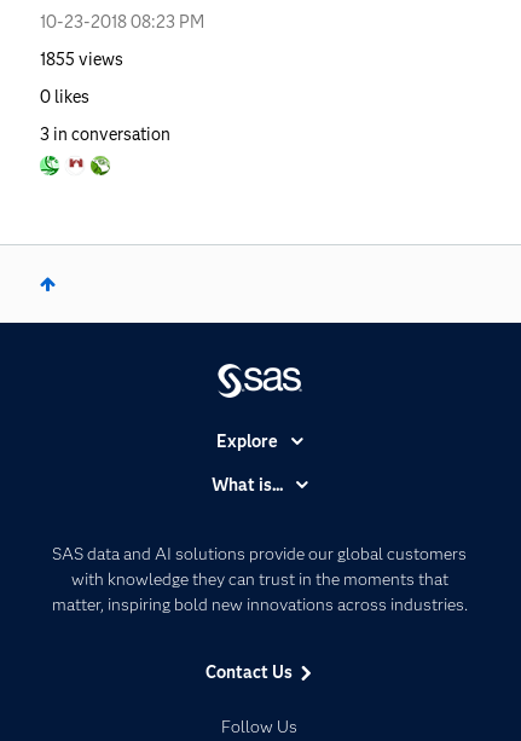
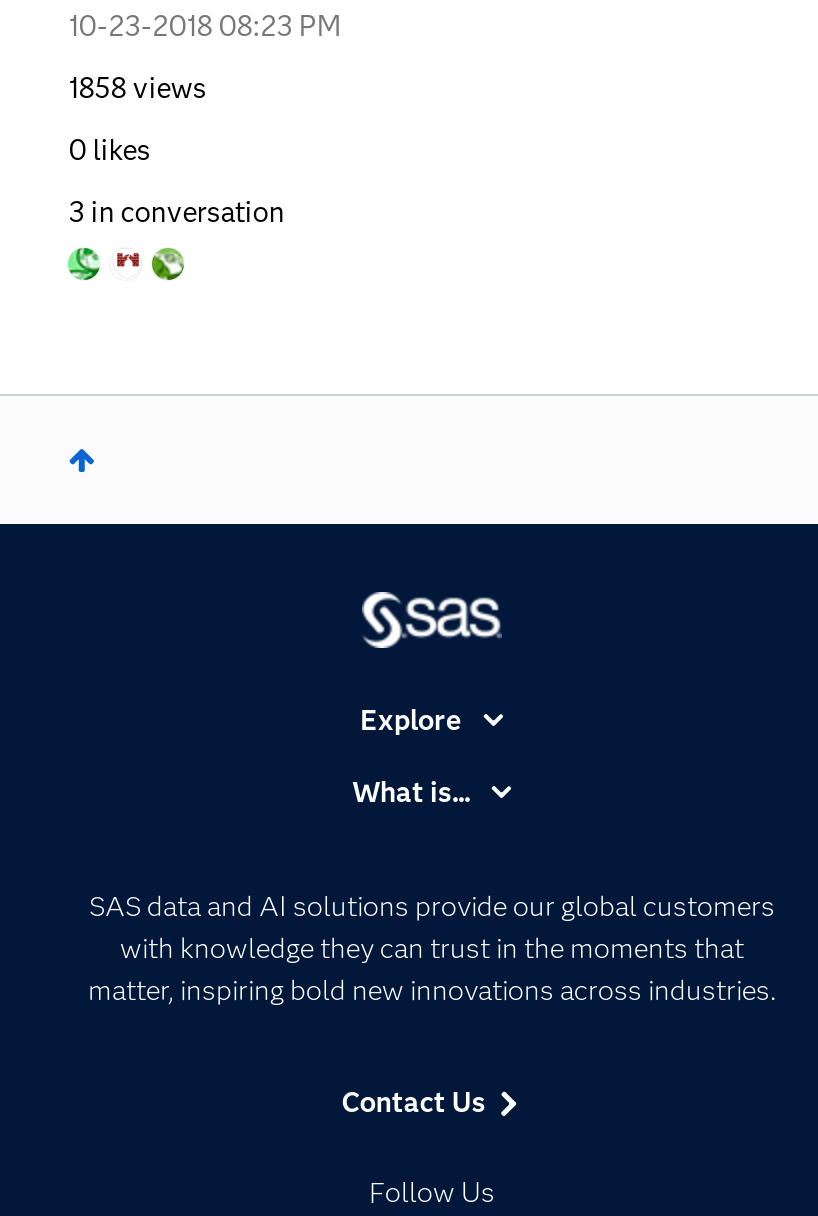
[40,49,124,70] 1855 views -> [69,71,207,107] 1858 views

